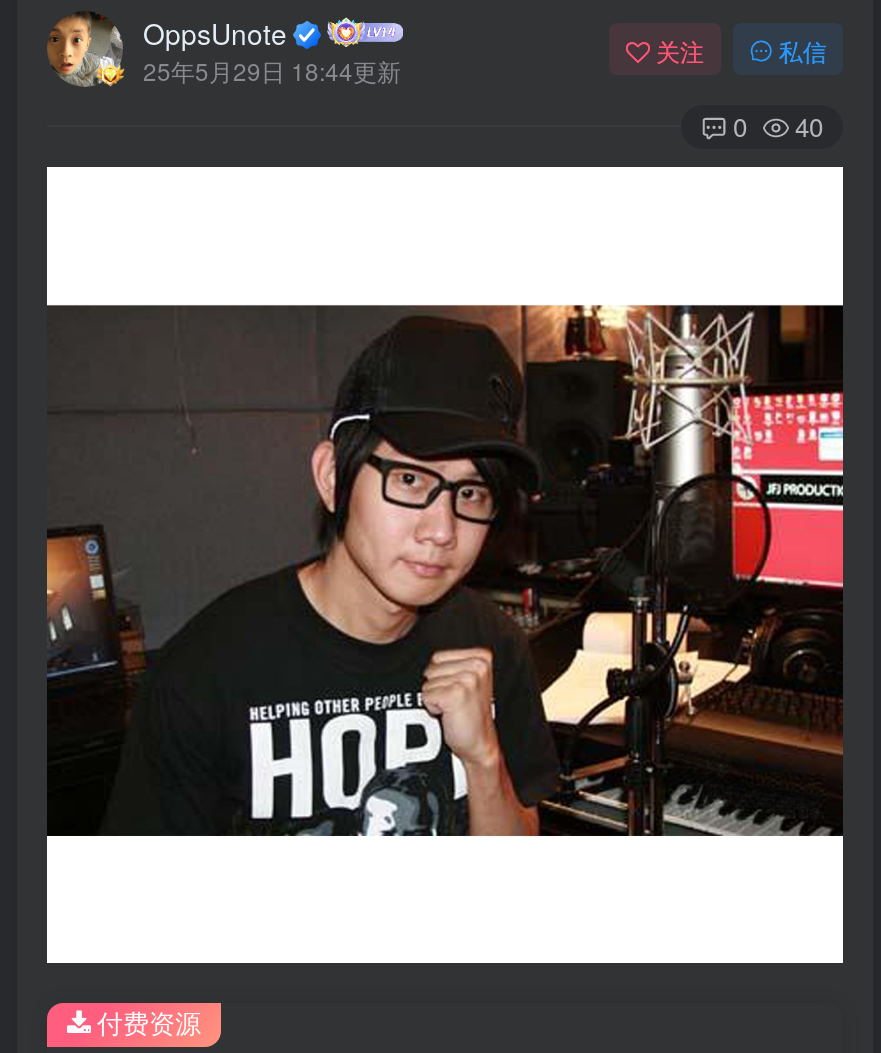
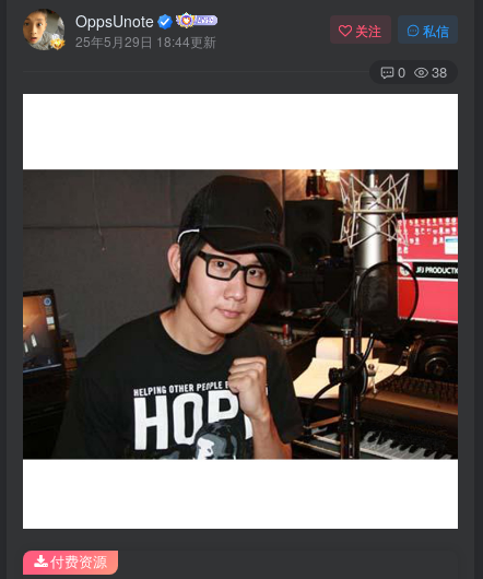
[733,107,823,145] 0 40 -> [398,61,447,82] 0 38

